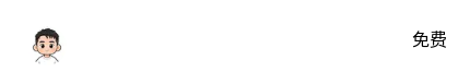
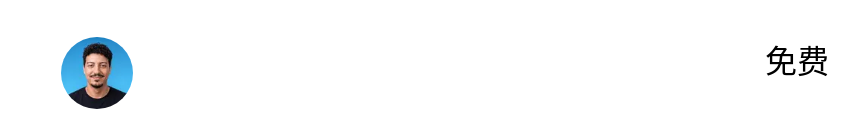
[27,26,67,65] [image] -> [59,35,135,111] [image]

